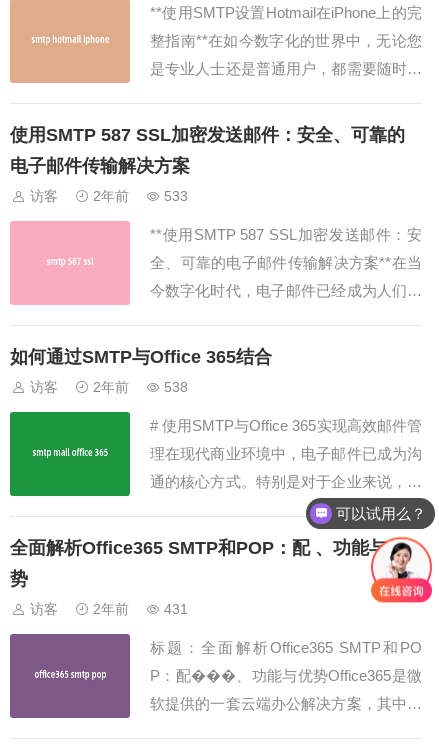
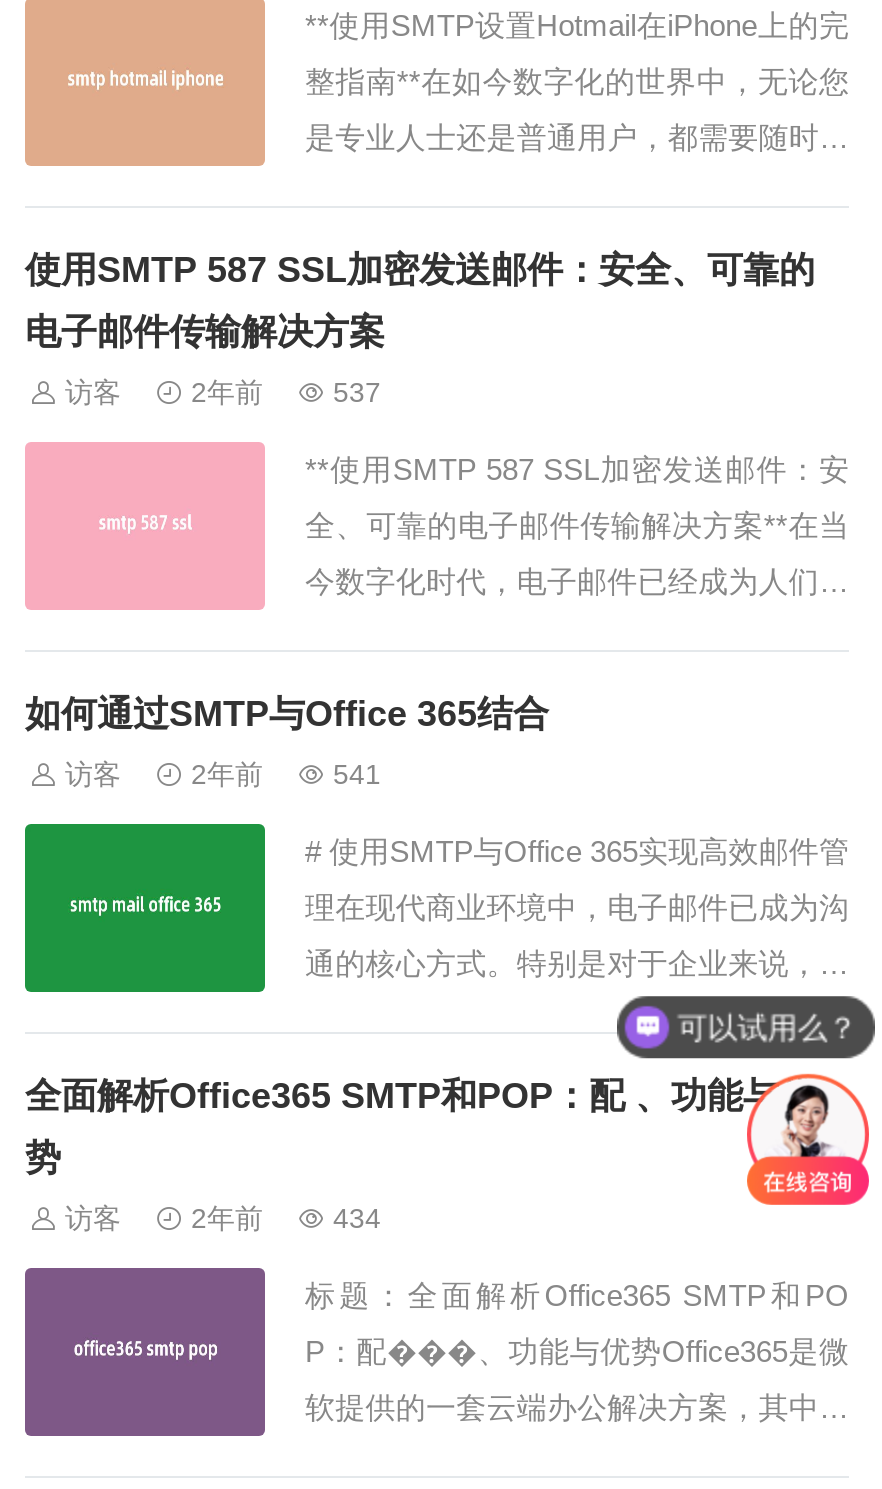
[164,188,188,204] 533 -> [333,376,381,408] 537
[164,379,188,395] 538 -> [333,758,381,790] 541
[164,601,188,617] 431 -> [333,1202,381,1234] 434

